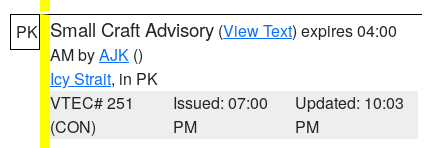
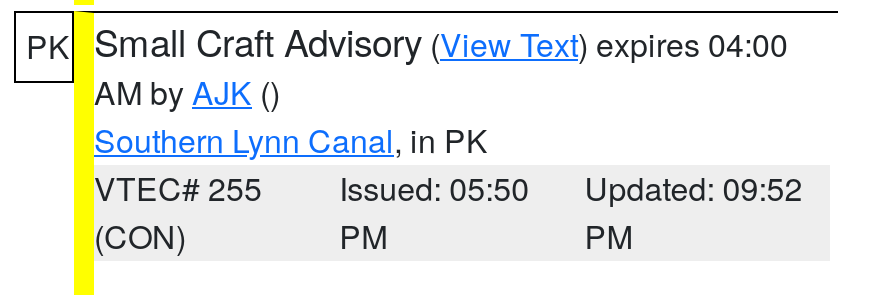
[50,67,158,114] Icy Strait, in PK | VTEC# 251 -> [94,117,488,211] Southern Lynn Canal, in PK | VTEC# 255
[173,91,268,114] Issued: 07:00 -> [339,165,529,211] Issued: 05:50
[295,91,404,114] Updated: 10:03 -> [584,165,802,211] Updated: 09:52

